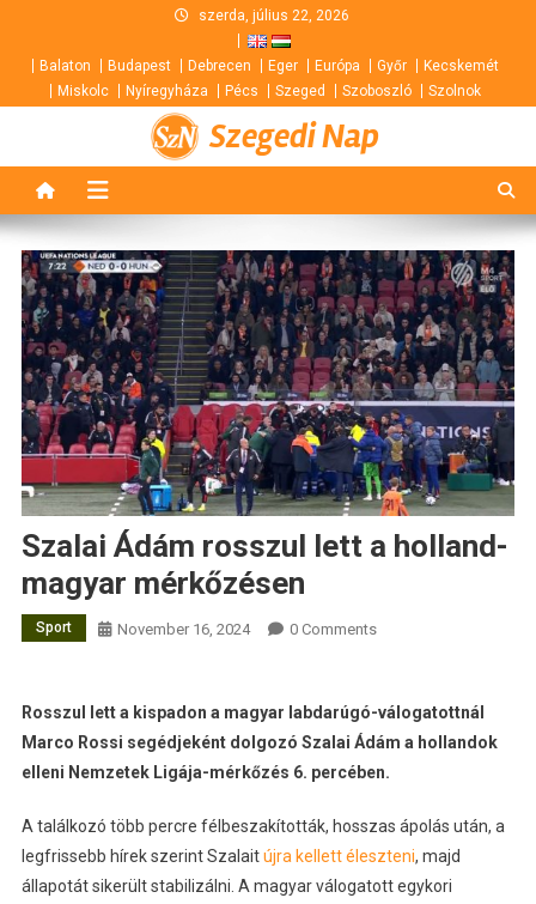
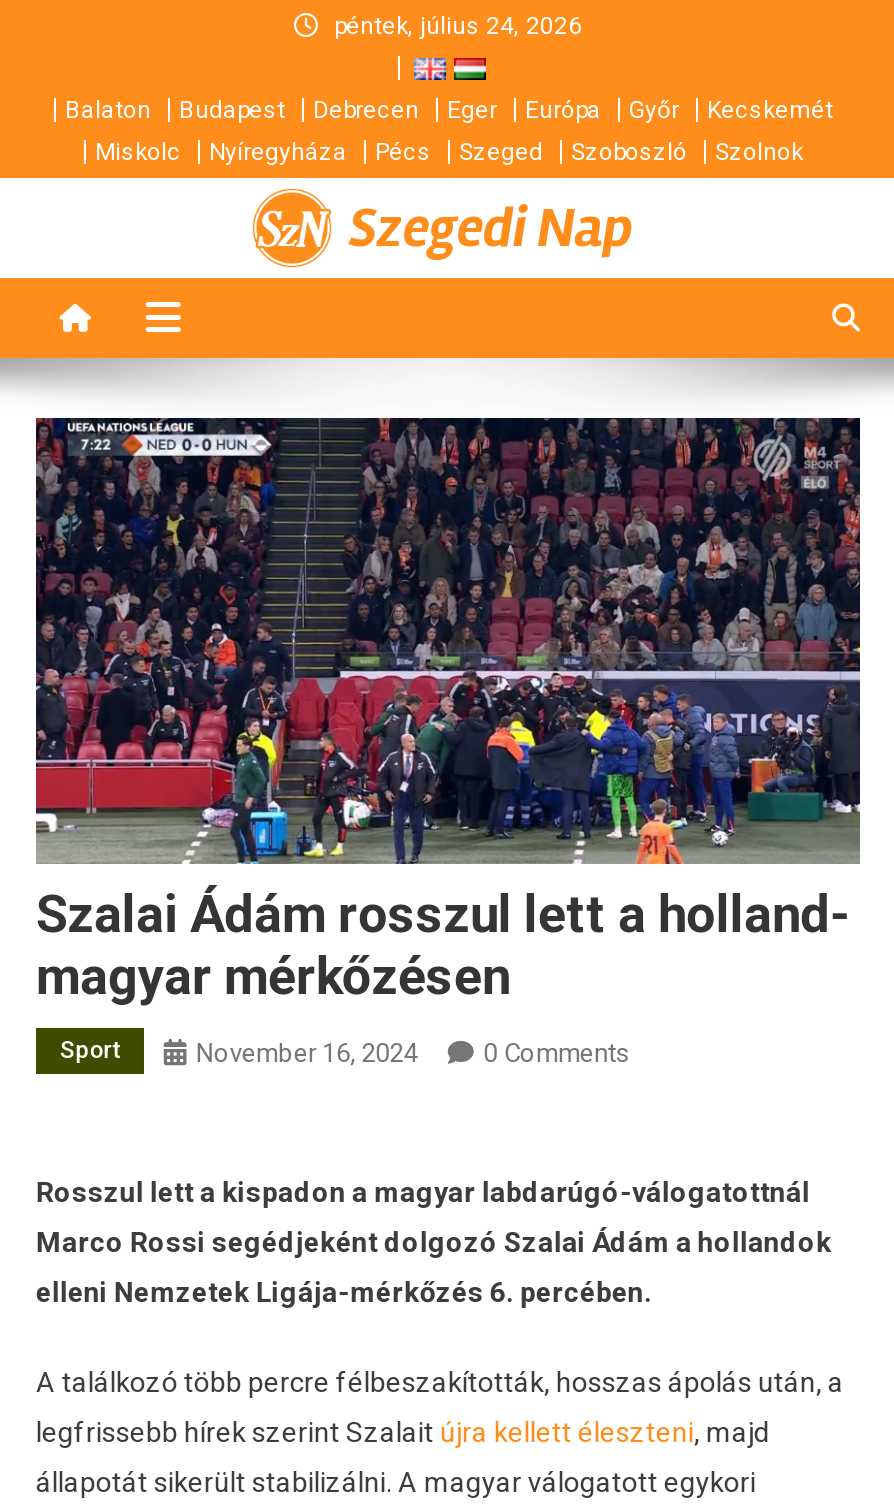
[199,7,349,24] szerda, július 22, 2026 -> [334,12,582,40] péntek, július 24, 2026

